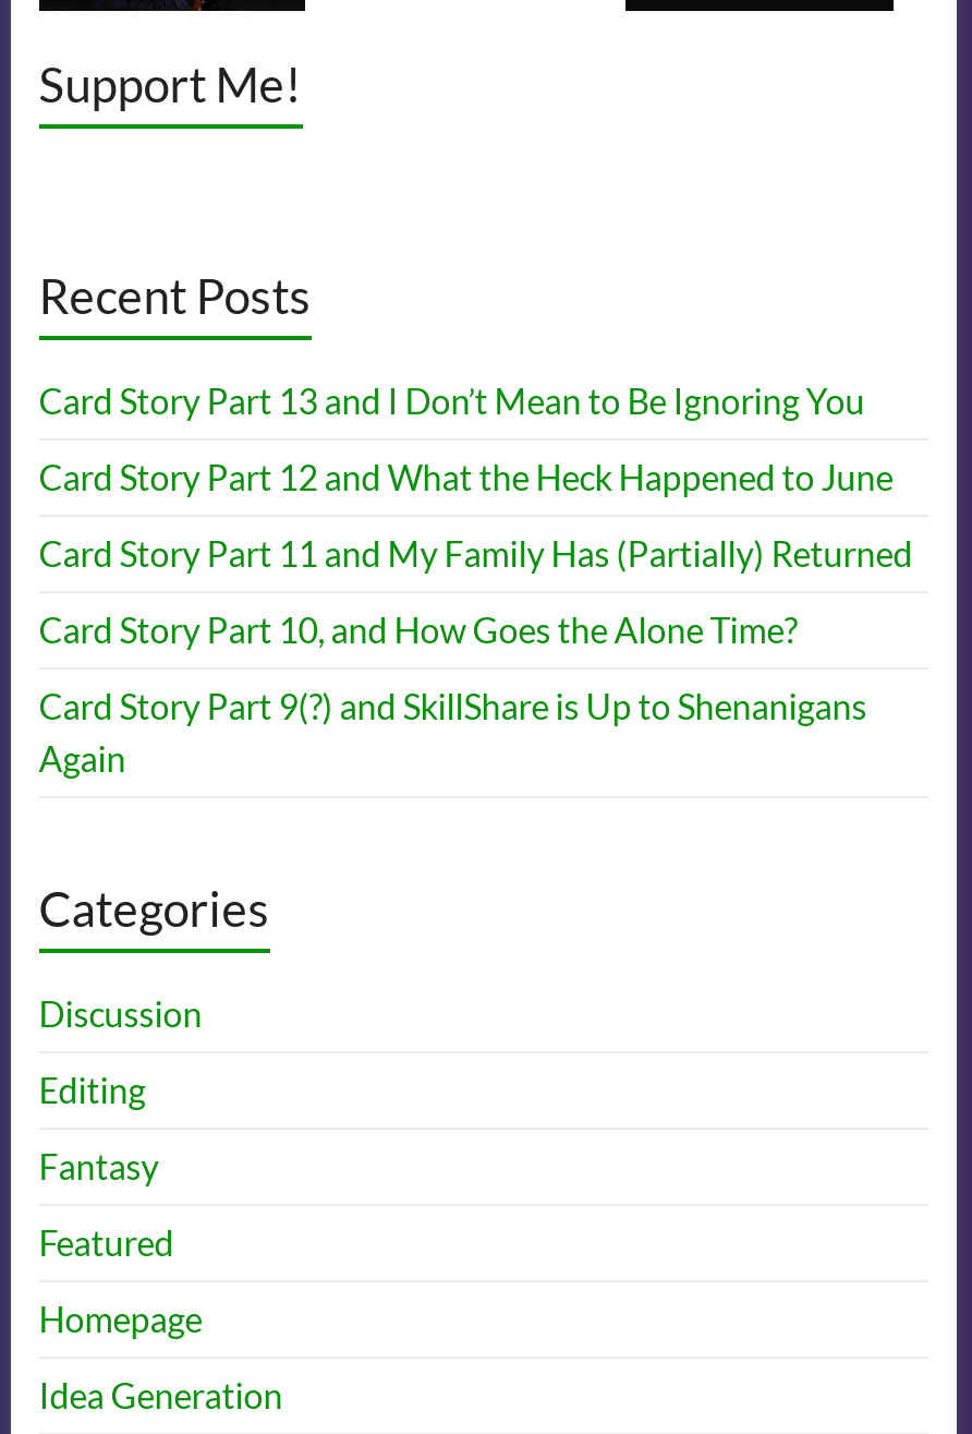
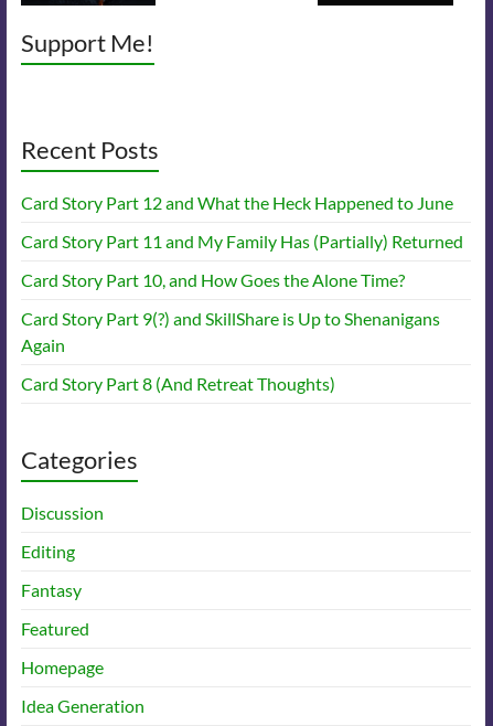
[39,379,865,421] Card Story Part 13 and I Don’t Mean to Be Ignoring You -> none
moved [39,456,913,779] -> [21,192,463,355]: Card Story Part 12 and What the Heck Happened to June | Card Story Part 11 and My Family Has (Partially) Returned | Card Story Part 10, and How Goes the Alone Time? | Card Story Part 9(?) and SkillShare is Up to Shenanigans | Again
none -> [21,373,335,394] Card Story Part 8 (And Retreat Thoughts)

